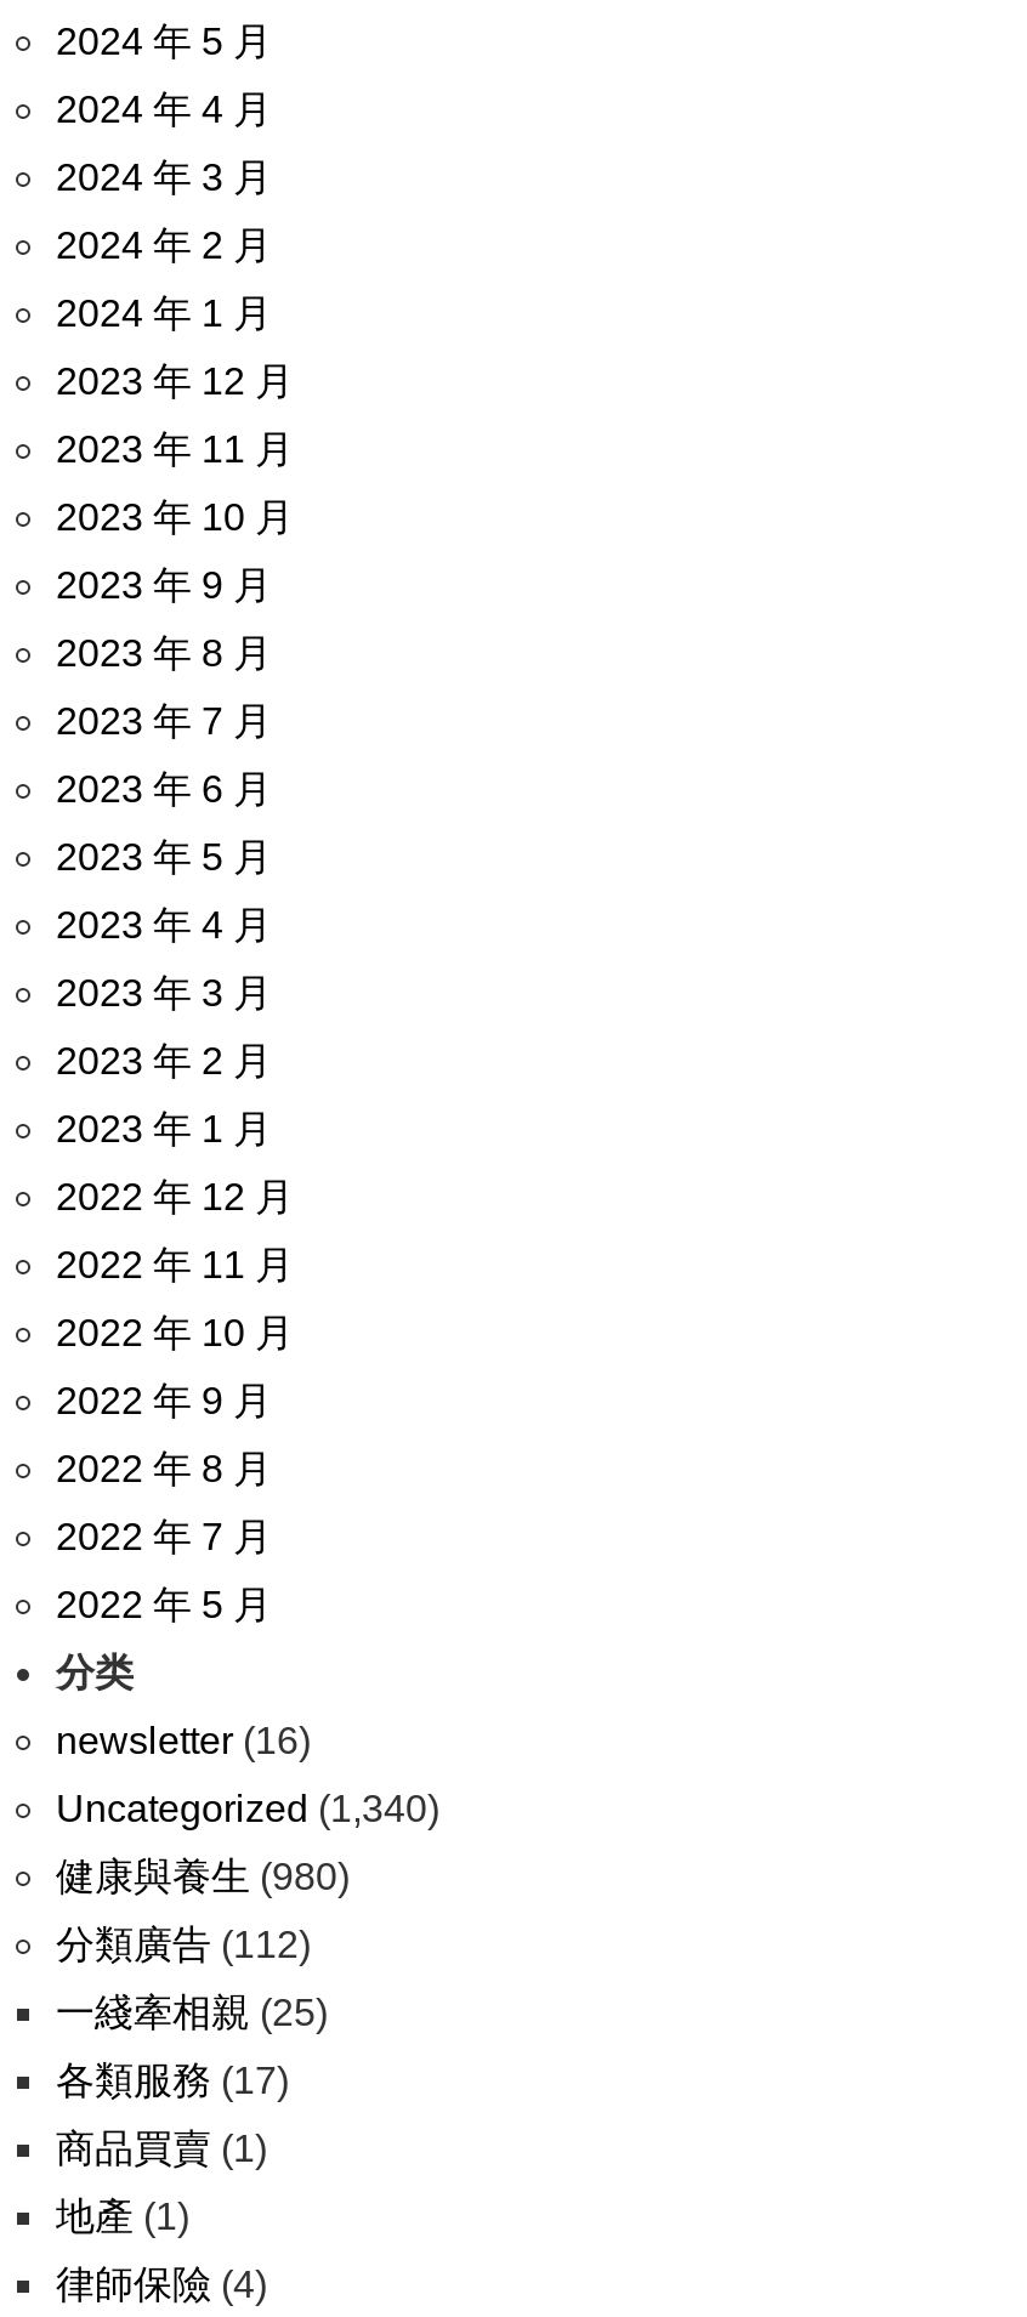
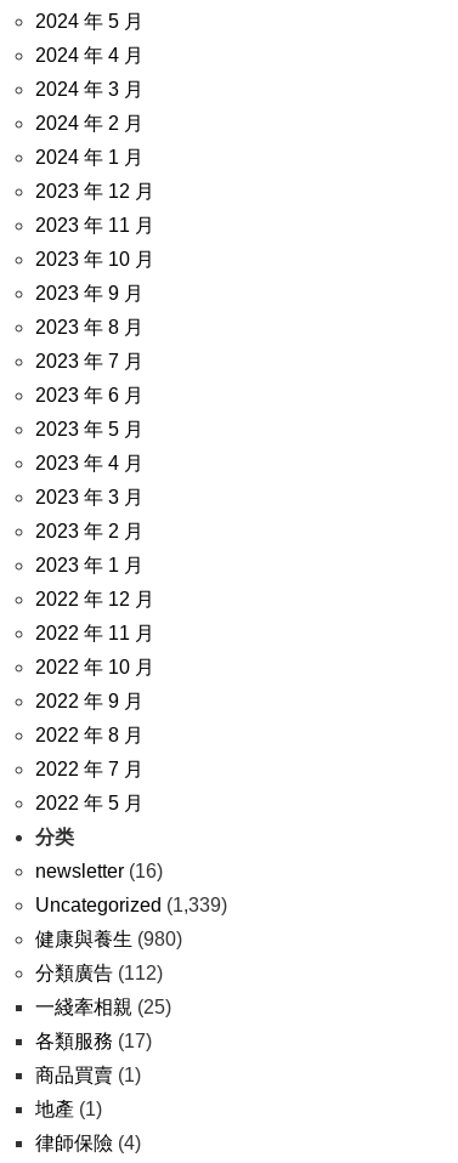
[56,1788,439,1829] Uncategorized (1,340) -> [35,895,227,915] Uncategorized (1,339)

